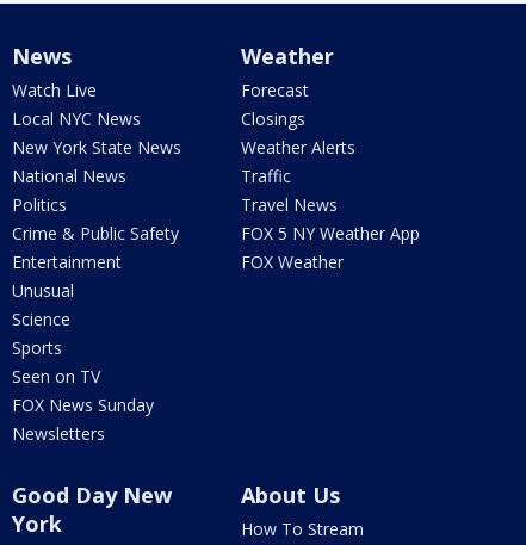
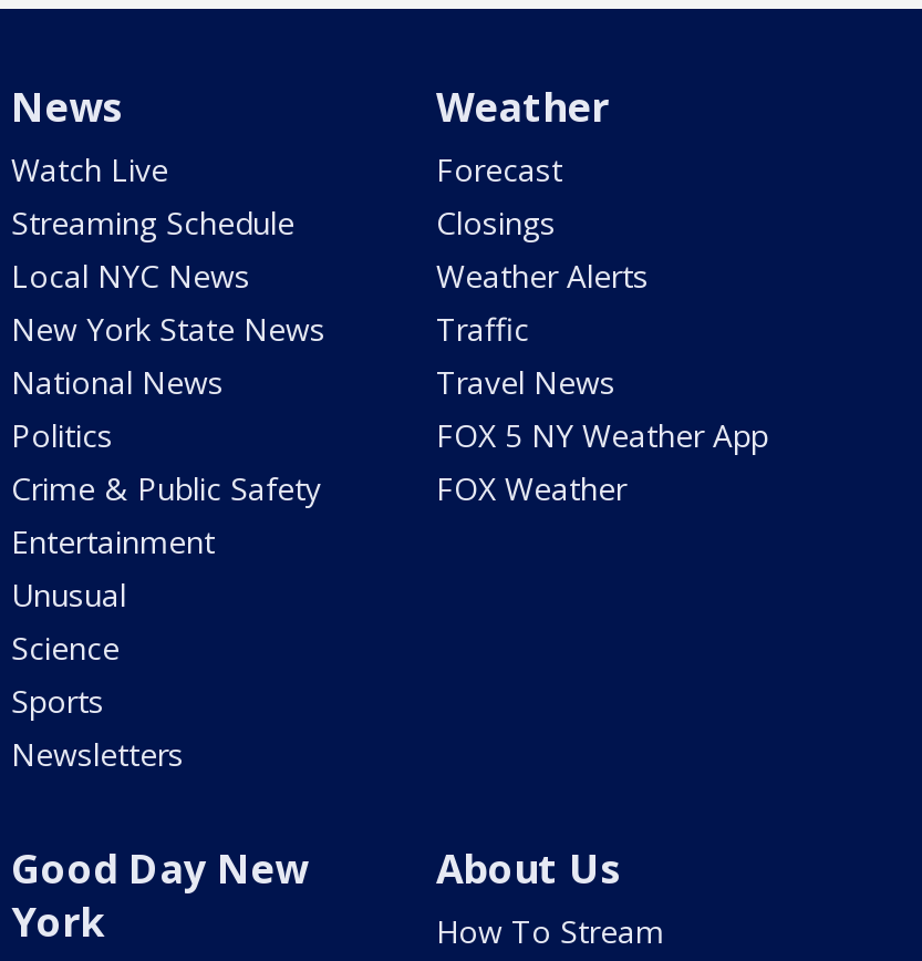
moved [12,107,181,359] -> [11,255,325,722]: Local NYC News | New York State News | National News | ... | Science | Sports
none -> [11,201,294,244] Streaming Schedule
[12,365,154,416] Seen on TV | FOX News Sunday -> none

